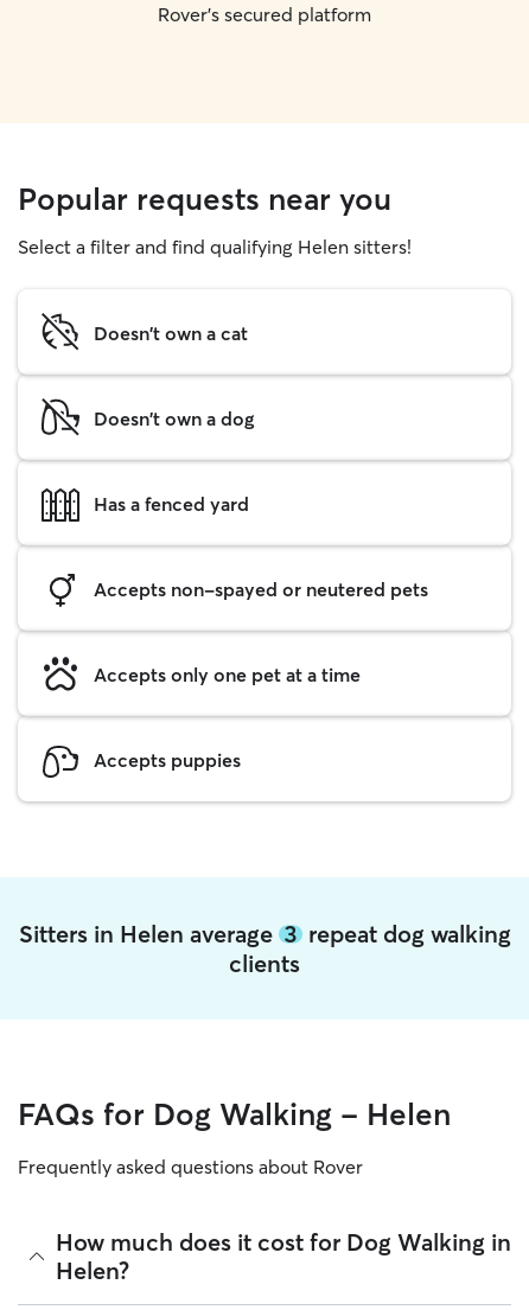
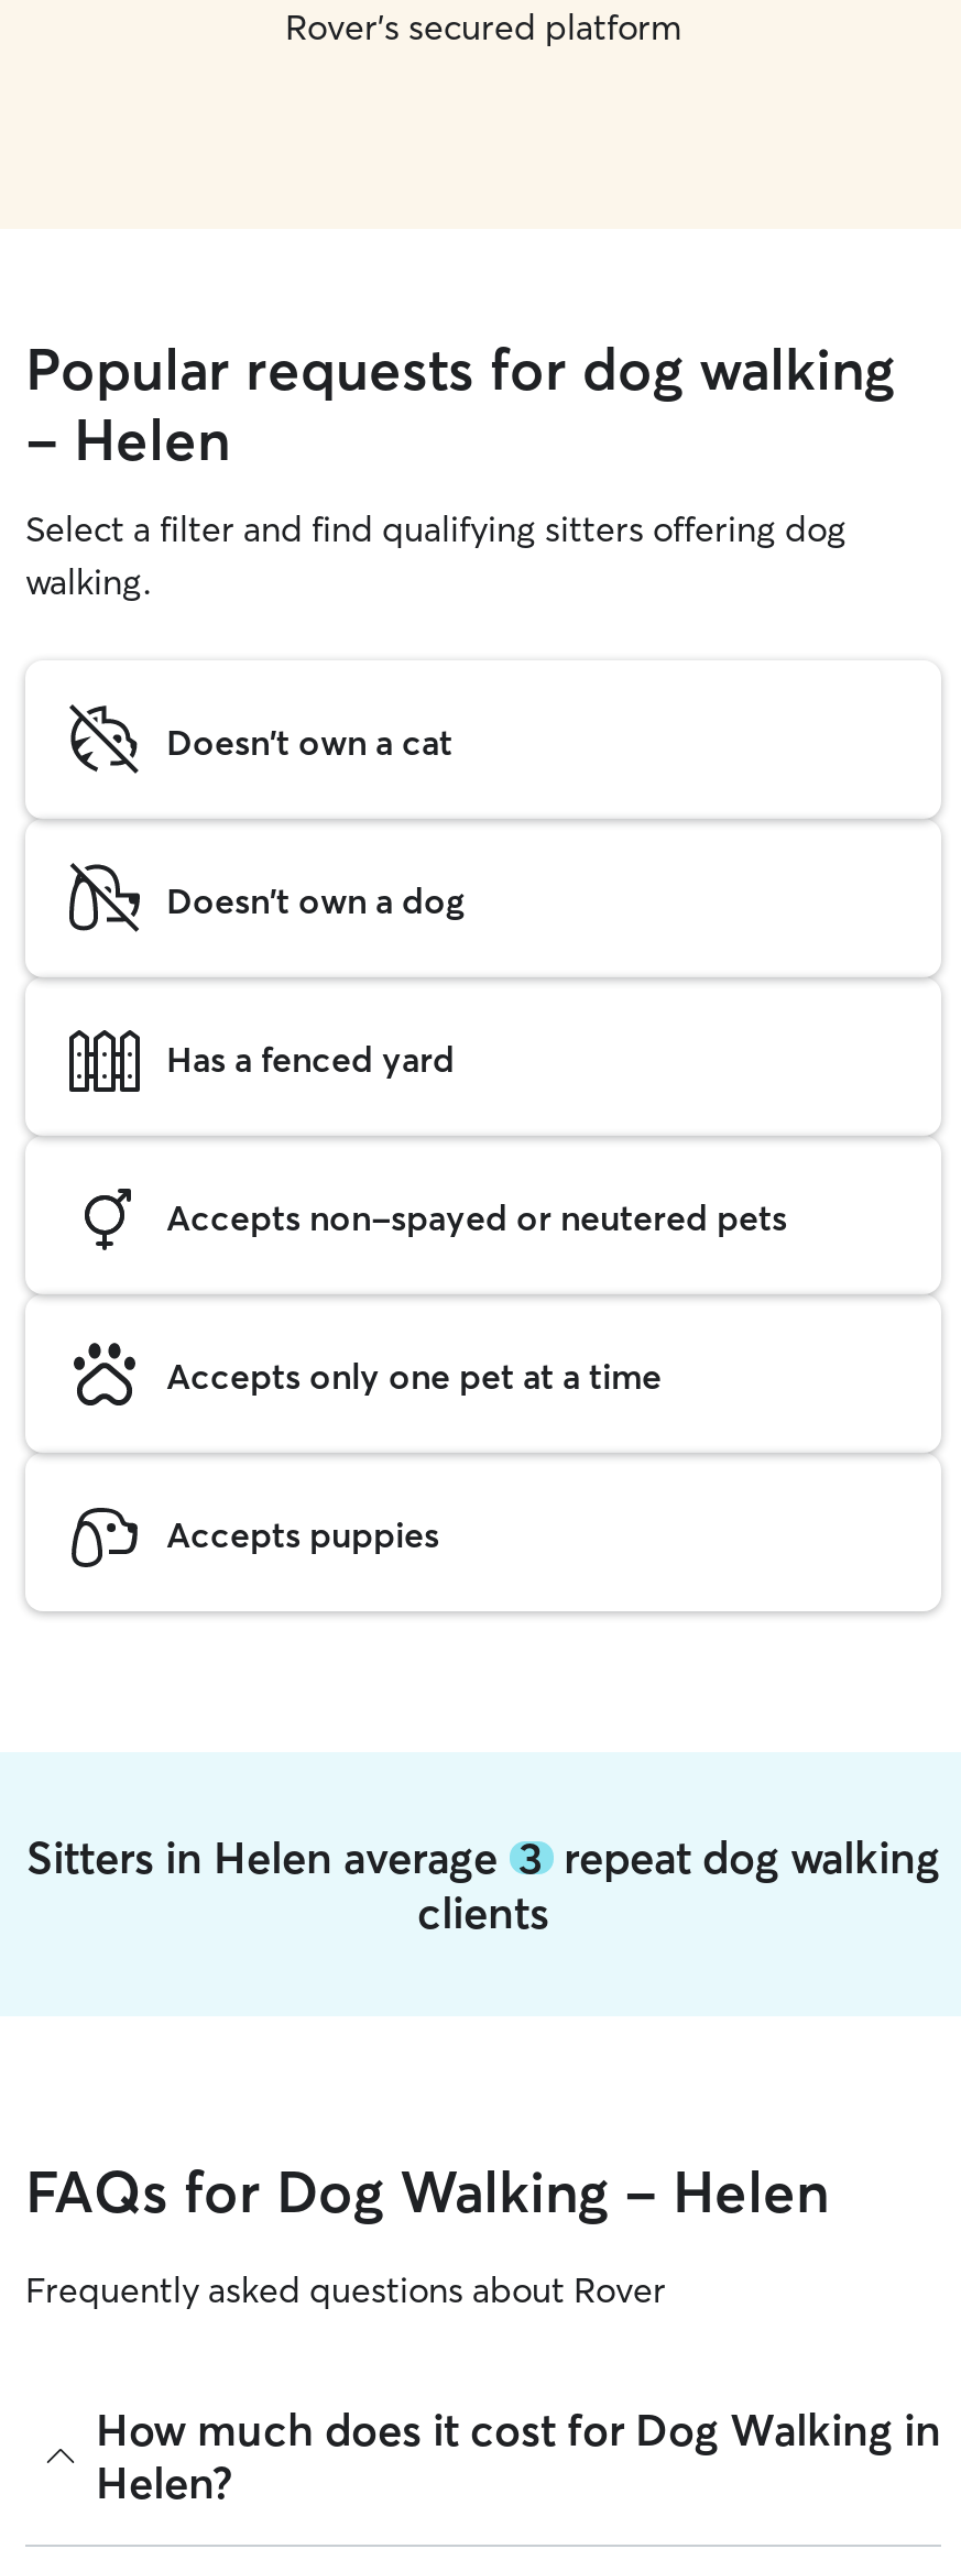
[18,180,412,258] Popular requests near you | Select a filter and find qualifying Helen sitters! -> [25,335,895,603] Popular requests for dog walking | - Helen | Select a filter and find qualifying sitters offering dog | walking.

